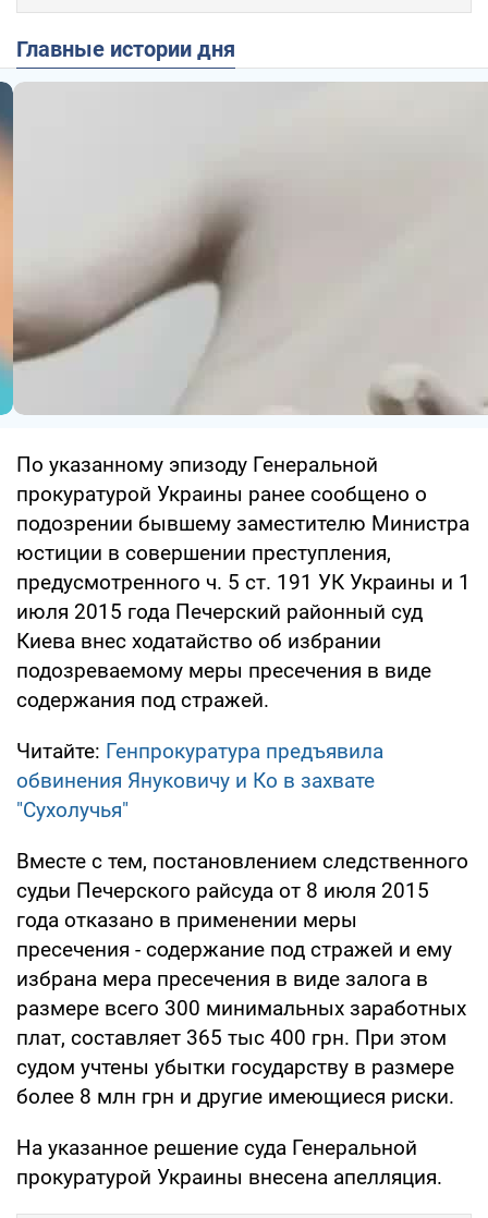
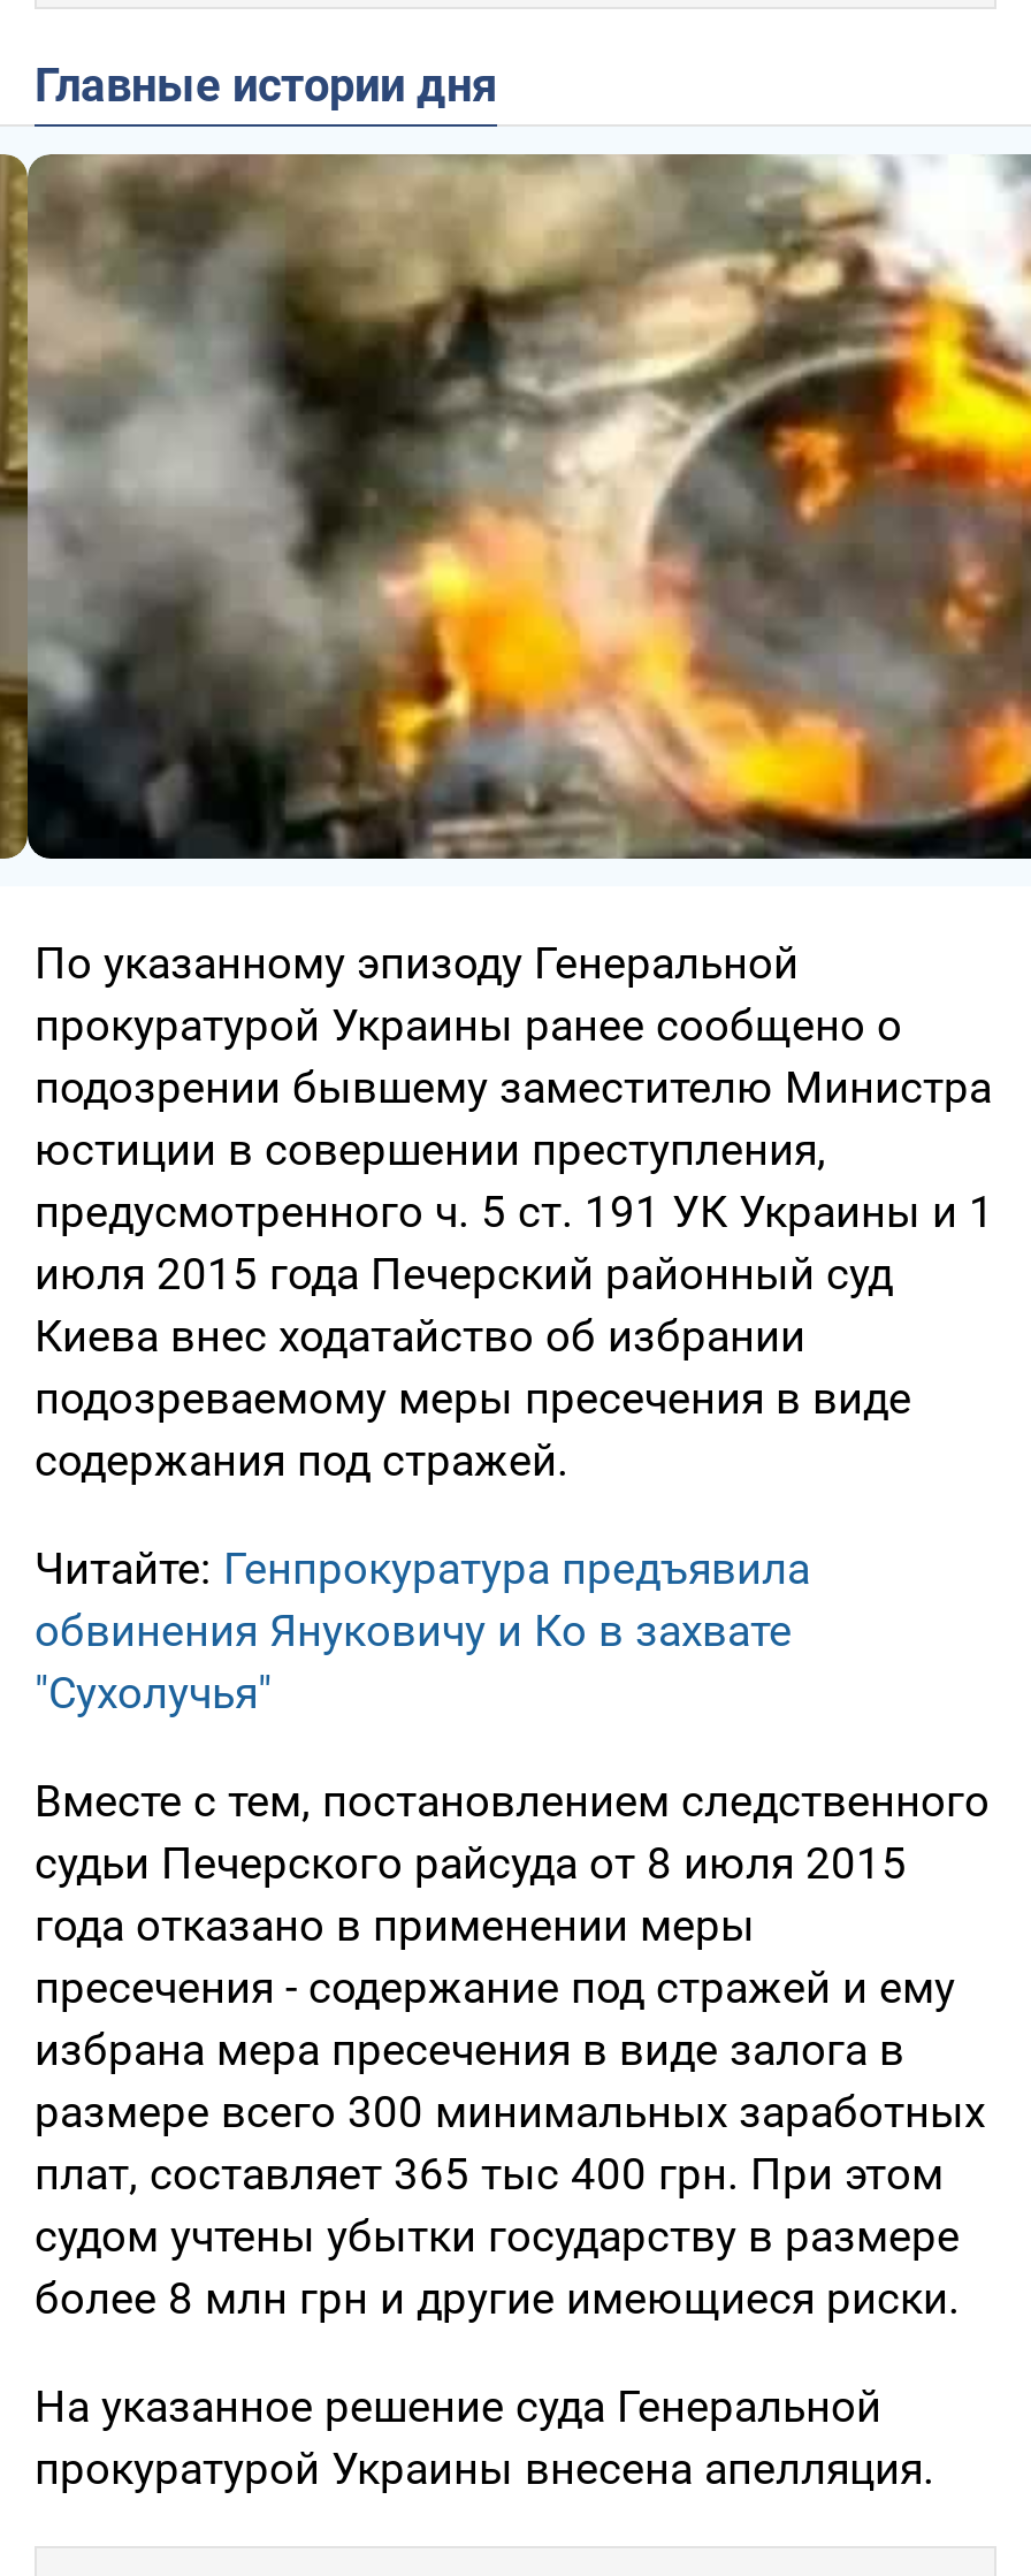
[3,81,485,416] [image] -> [7,154,1024,861] [image]

